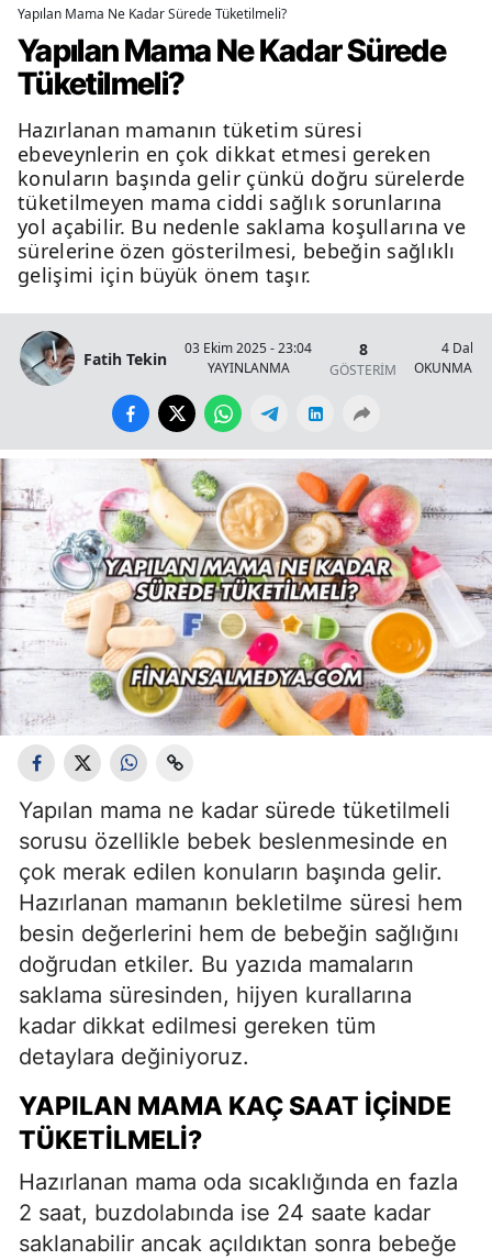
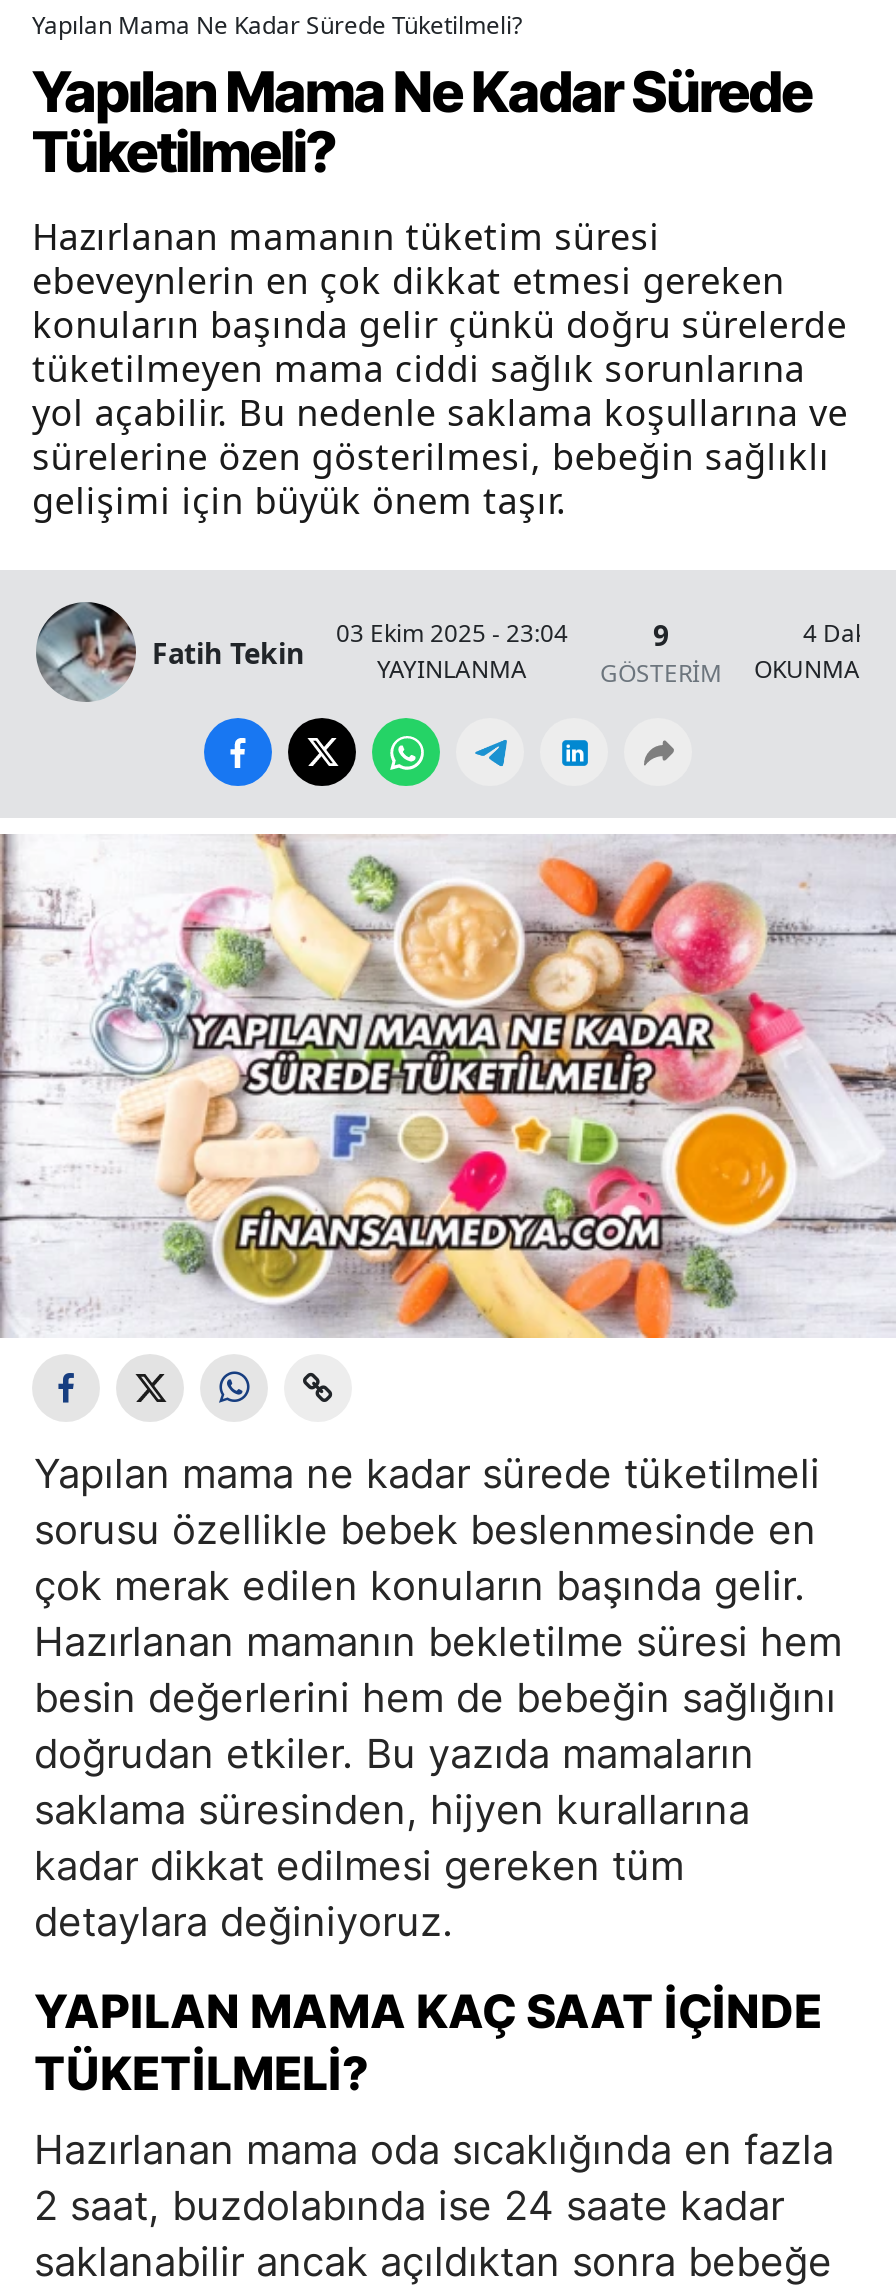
[359,338,367,359] 8 -> [653,615,669,653] 9

